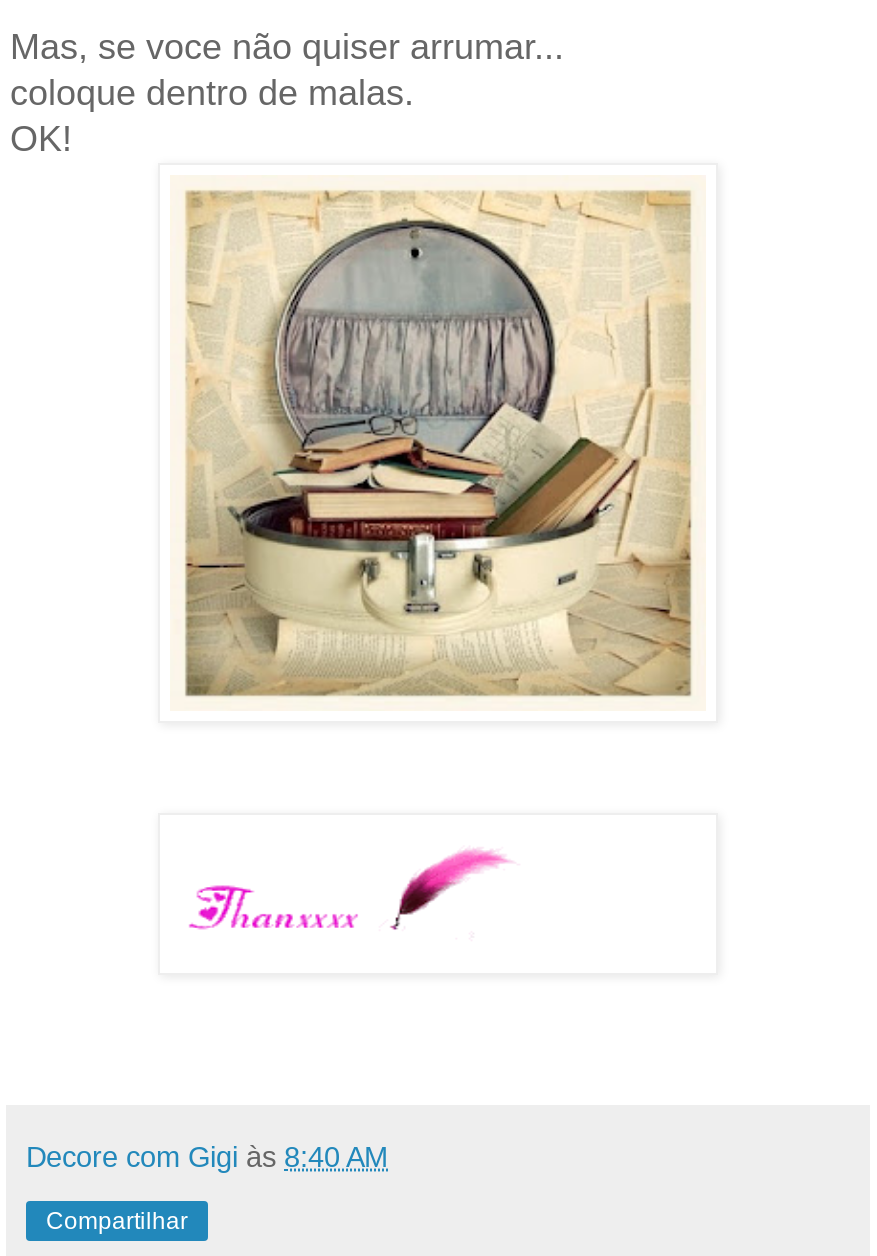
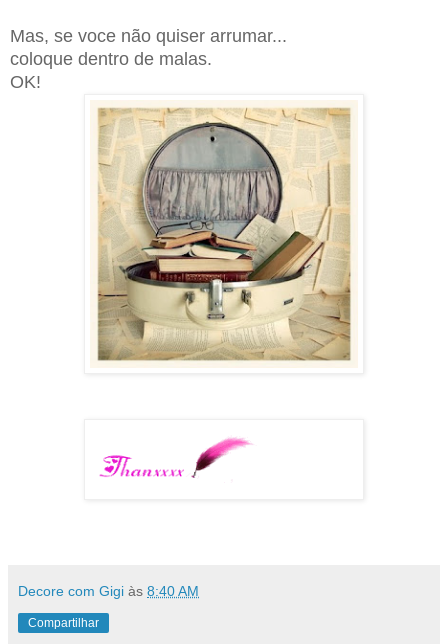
[374,849,510,931] [image] -> [191,438,257,479] [image]

